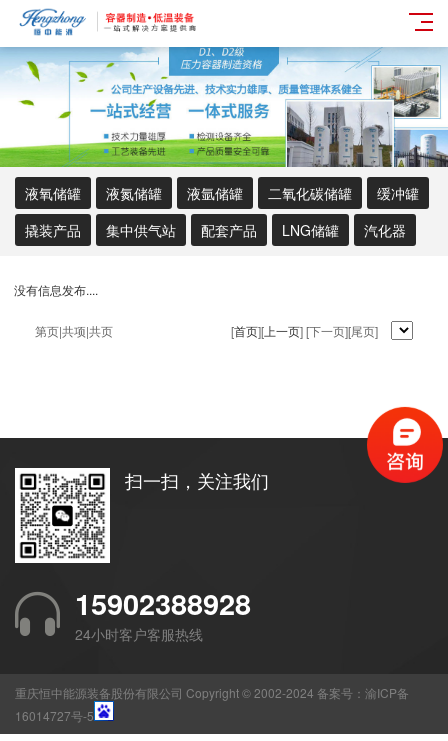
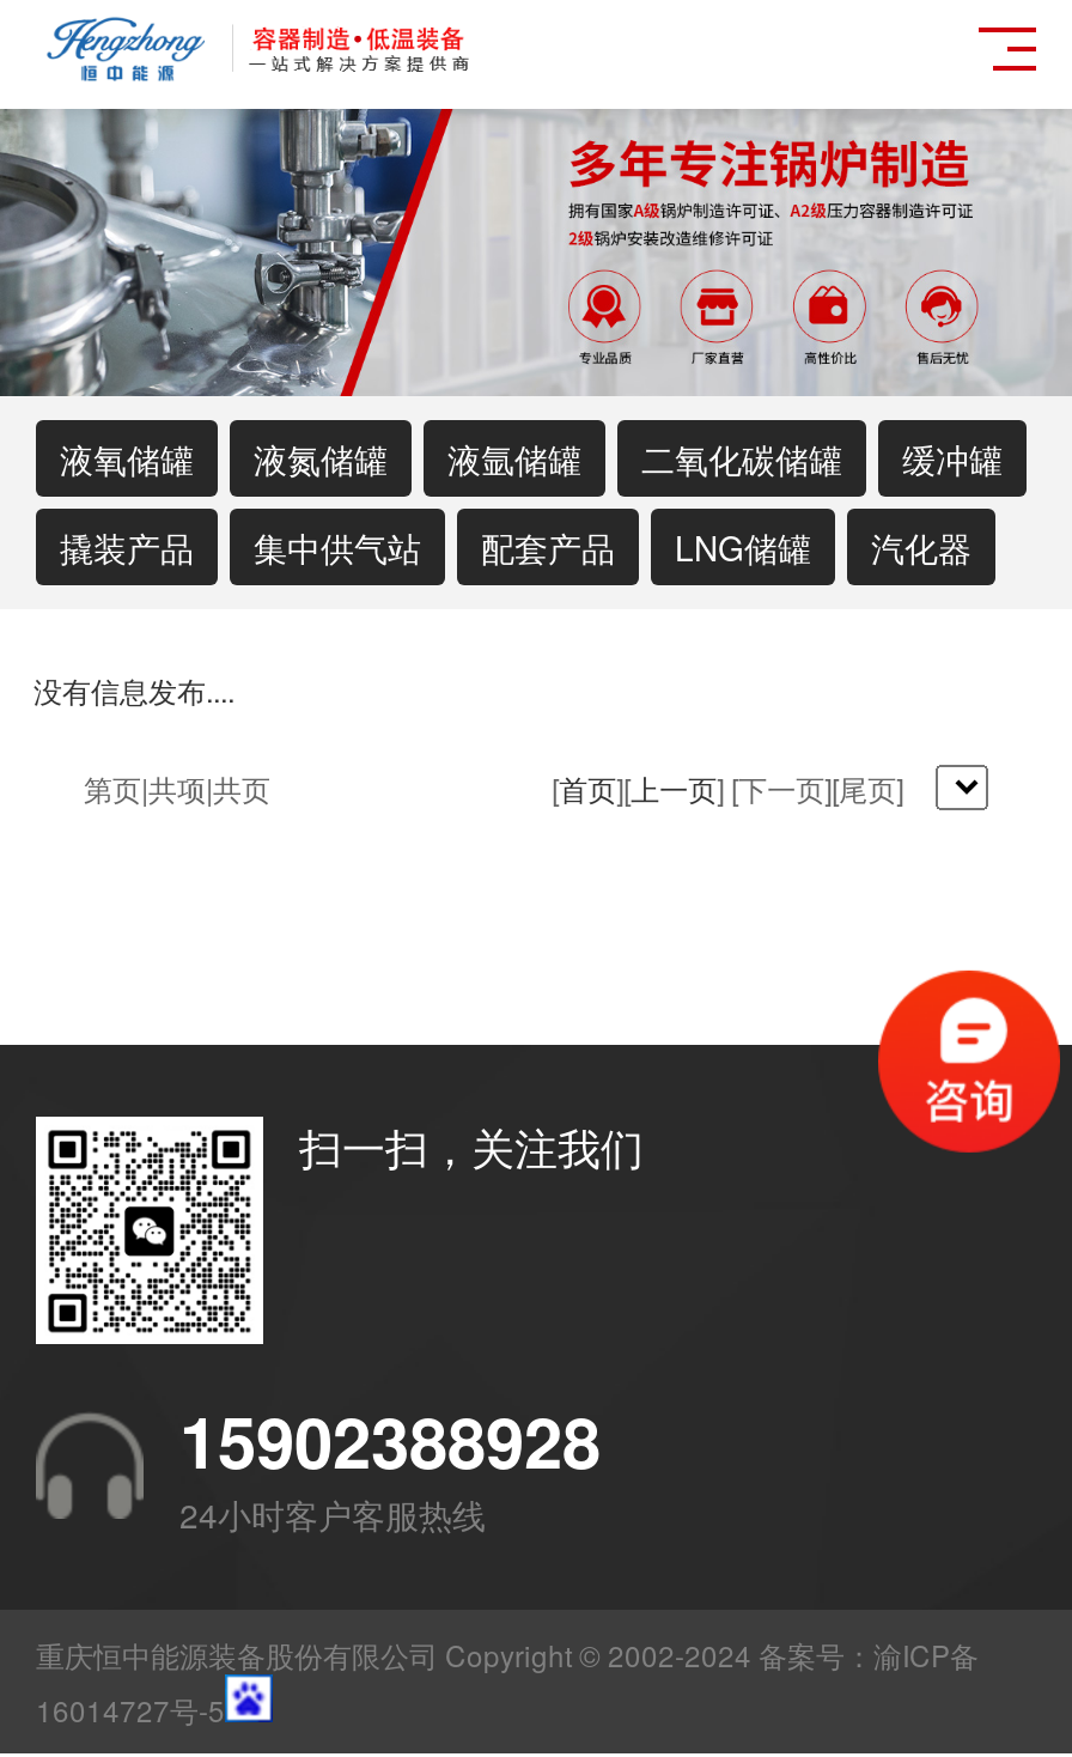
[3,46,445,168] [image] -> [7,107,1065,399] [image]

